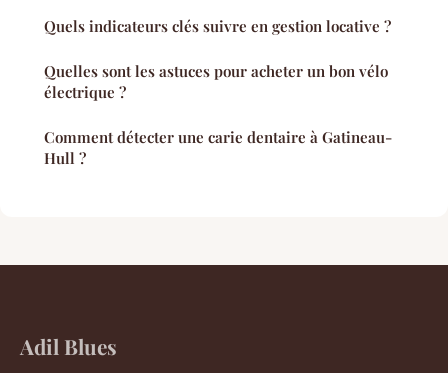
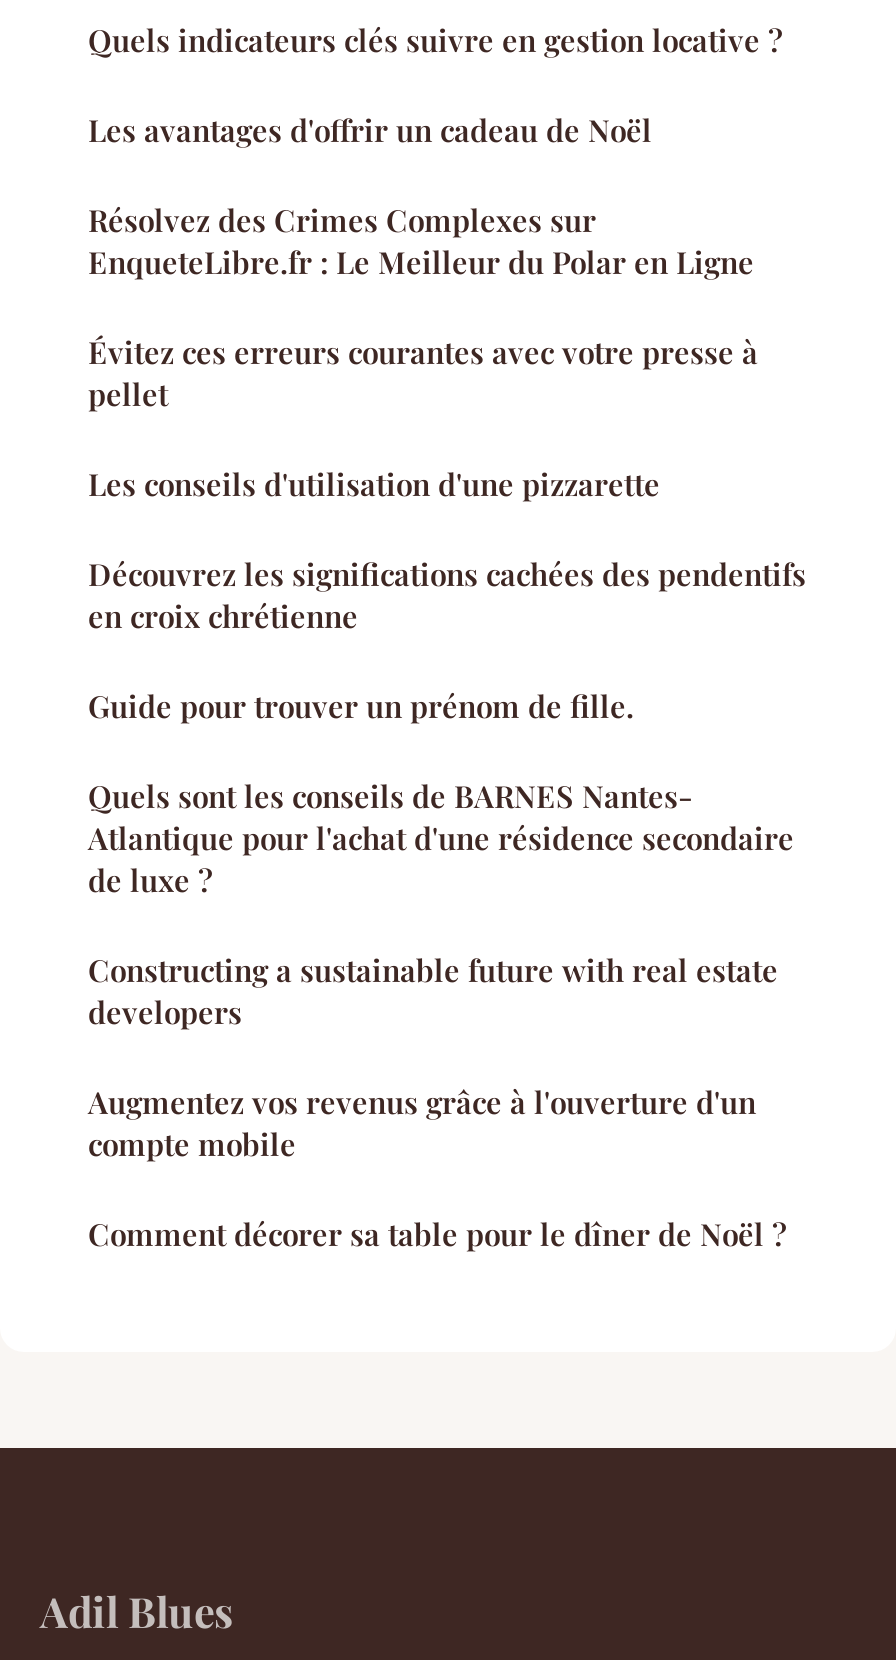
[44,61,392,168] Quelles sont les astuces pour acheter un bon vélo | électrique ? | Comment détecter une carie dentaire à Gatineau- | Hull ? -> [88,110,806,1254] Les avantages d'offrir un cadeau de Noël | Résolvez des Crimes Complexes sur | EnqueteLibre.fr : Le Meilleur du Polar en Ligne | Évitez ces erreurs courantes avec votre presse à | pellet | Les conseils d'utilisation d'une pizzarette | Découvrez les significations cachées des pendentifs | en croix chrétienne | Guide pour trouver un prénom de fille. | Quels sont les conseils de BARNES Nantes- | Atlantique pour l'achat d'une résidence secondaire | de luxe ? | Constructing a sustainable future with real estate | developers | Augmentez vos revenus grâce à l'ouverture d'un | compte mobile | Comment décorer sa table pour le dîner de Noël ?

